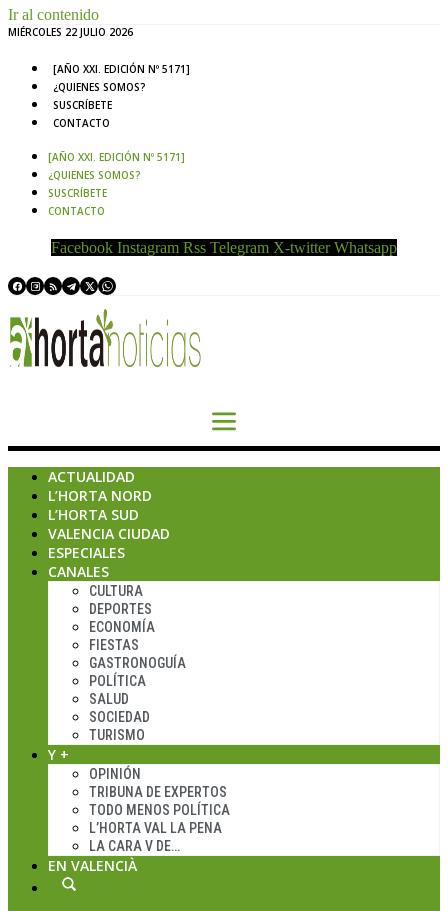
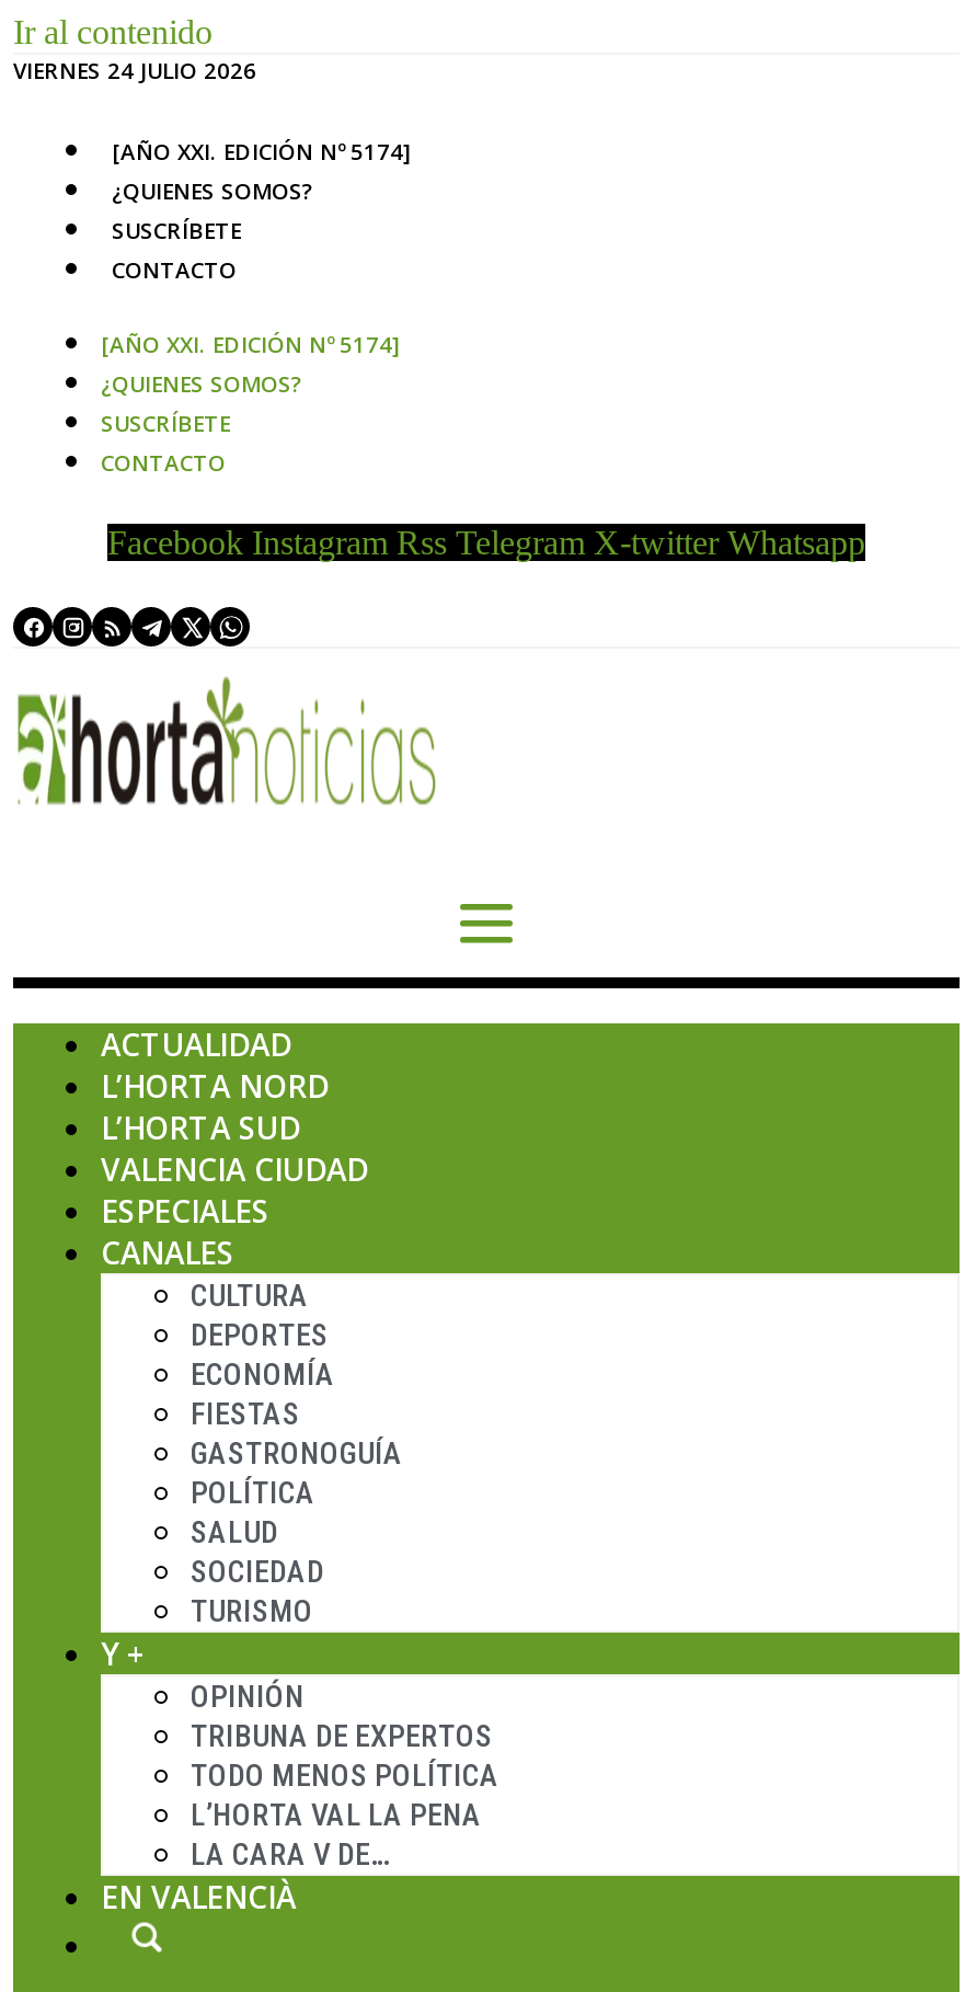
[8,25,133,39] MIÉRCOLES 22 JULIO 2026 -> [13,55,256,85] VIERNES 24 JULIO 2026
[53,62,190,76] [AÑO XXI. EDICIÓN Nº 5171] -> [112,136,412,167] [AÑO XXI. EDICIÓN Nº 5174]
[48,150,185,164] [AÑO XXI. EDICIÓN Nº 5171] -> [101,329,401,359] [AÑO XXI. EDICIÓN Nº 5174]

